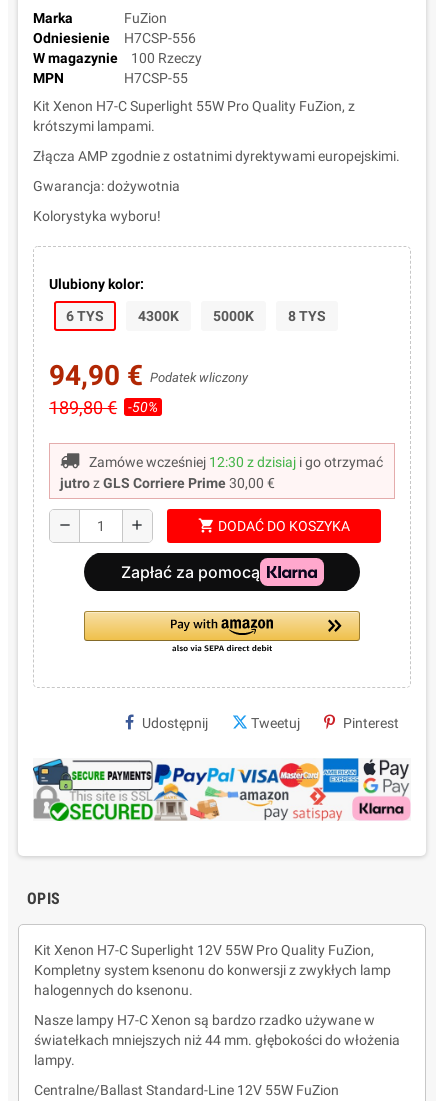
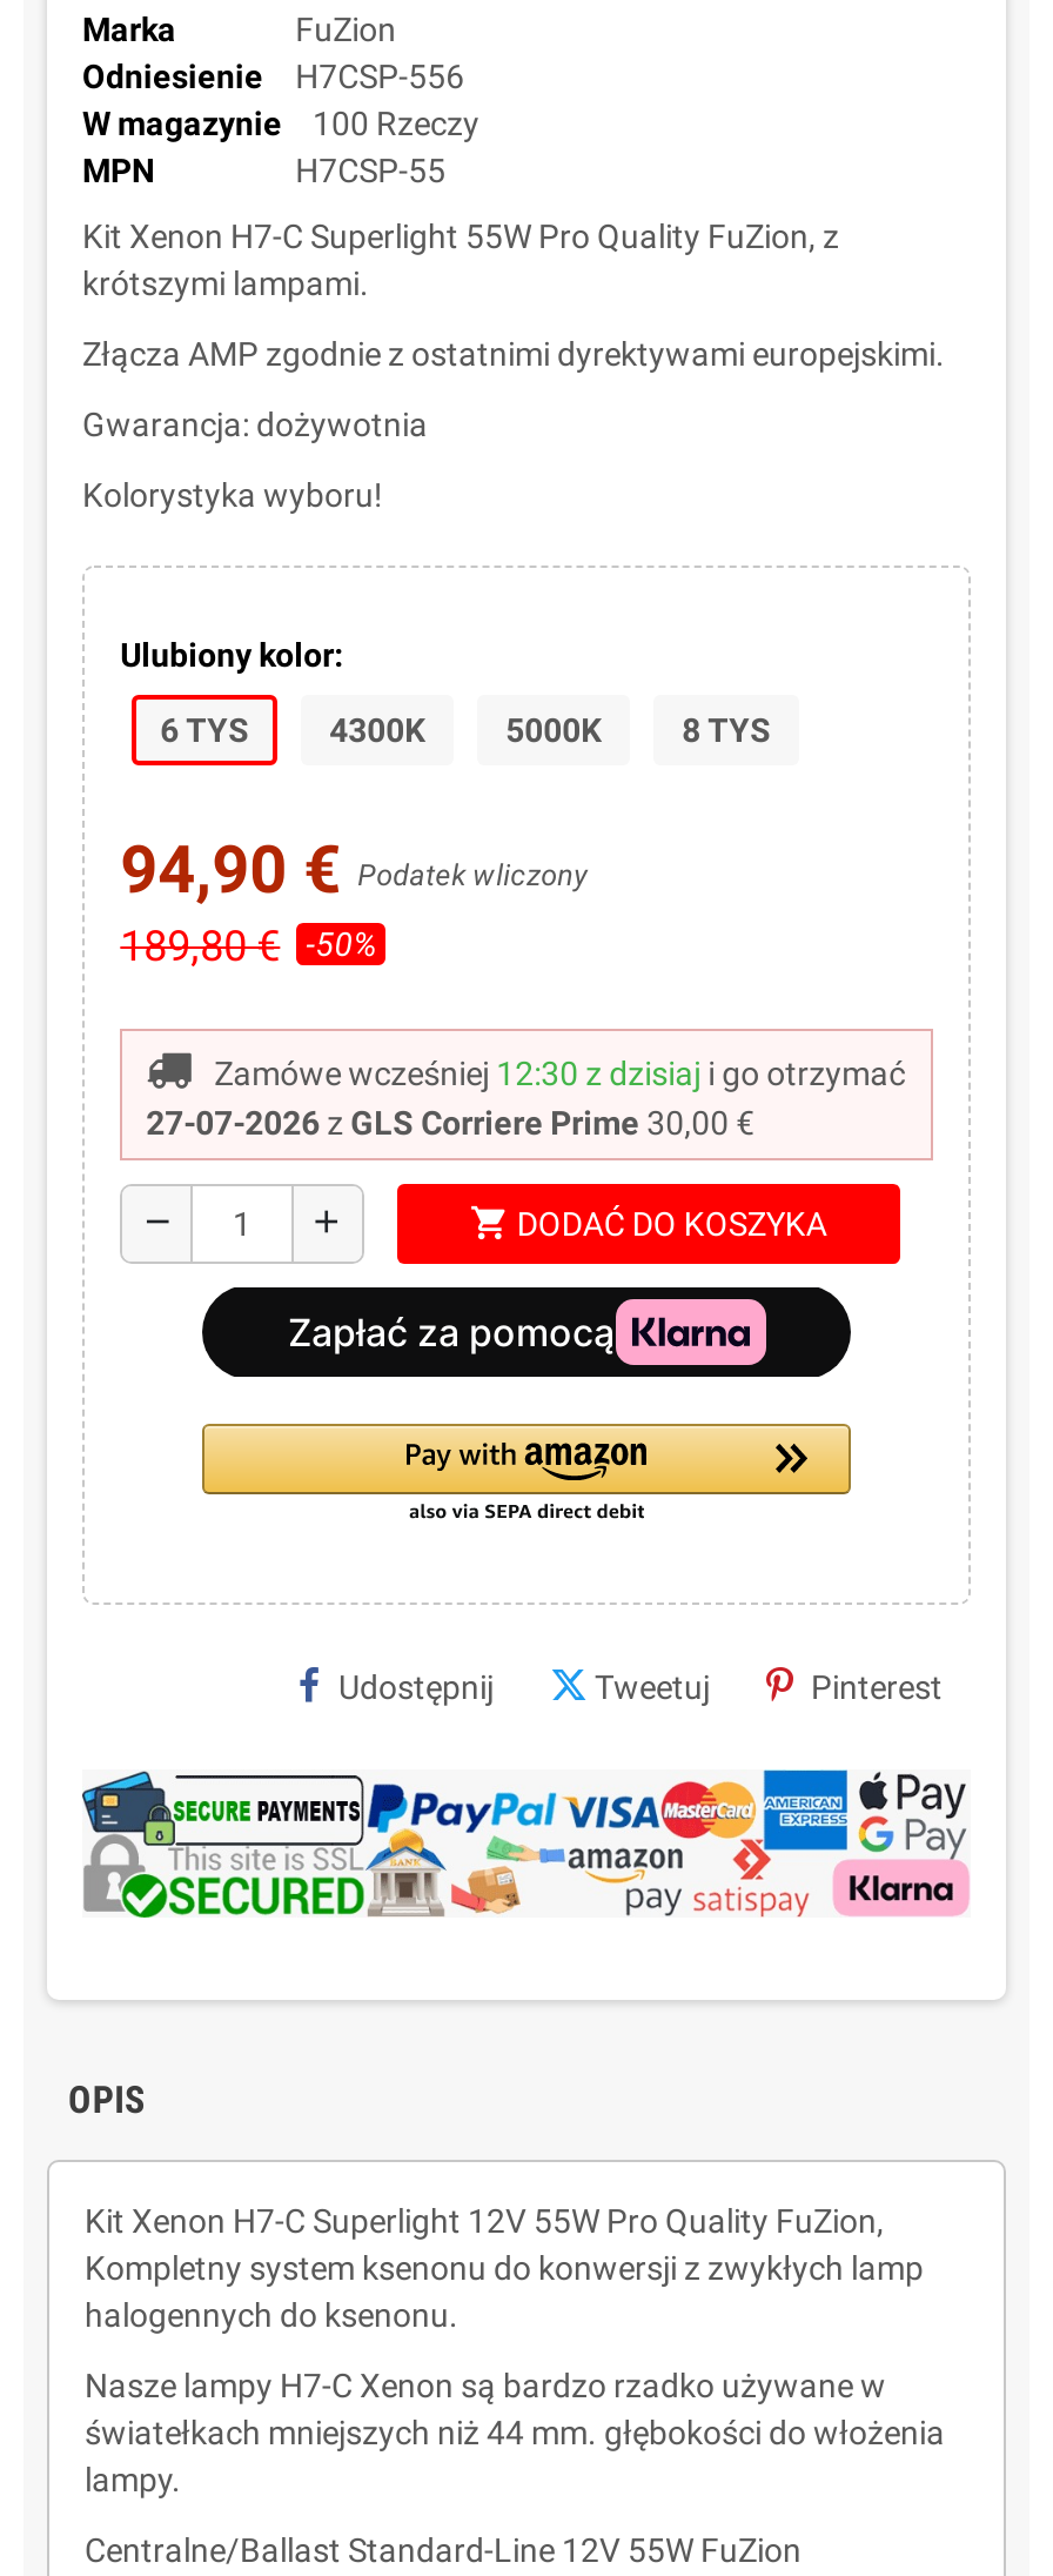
[60,475,275,491] jutro z GLS Corriere Prime 30,00 € -> [146,1103,755,1141] 27-07-2026 z GLS Corriere Prime 30,00 €

